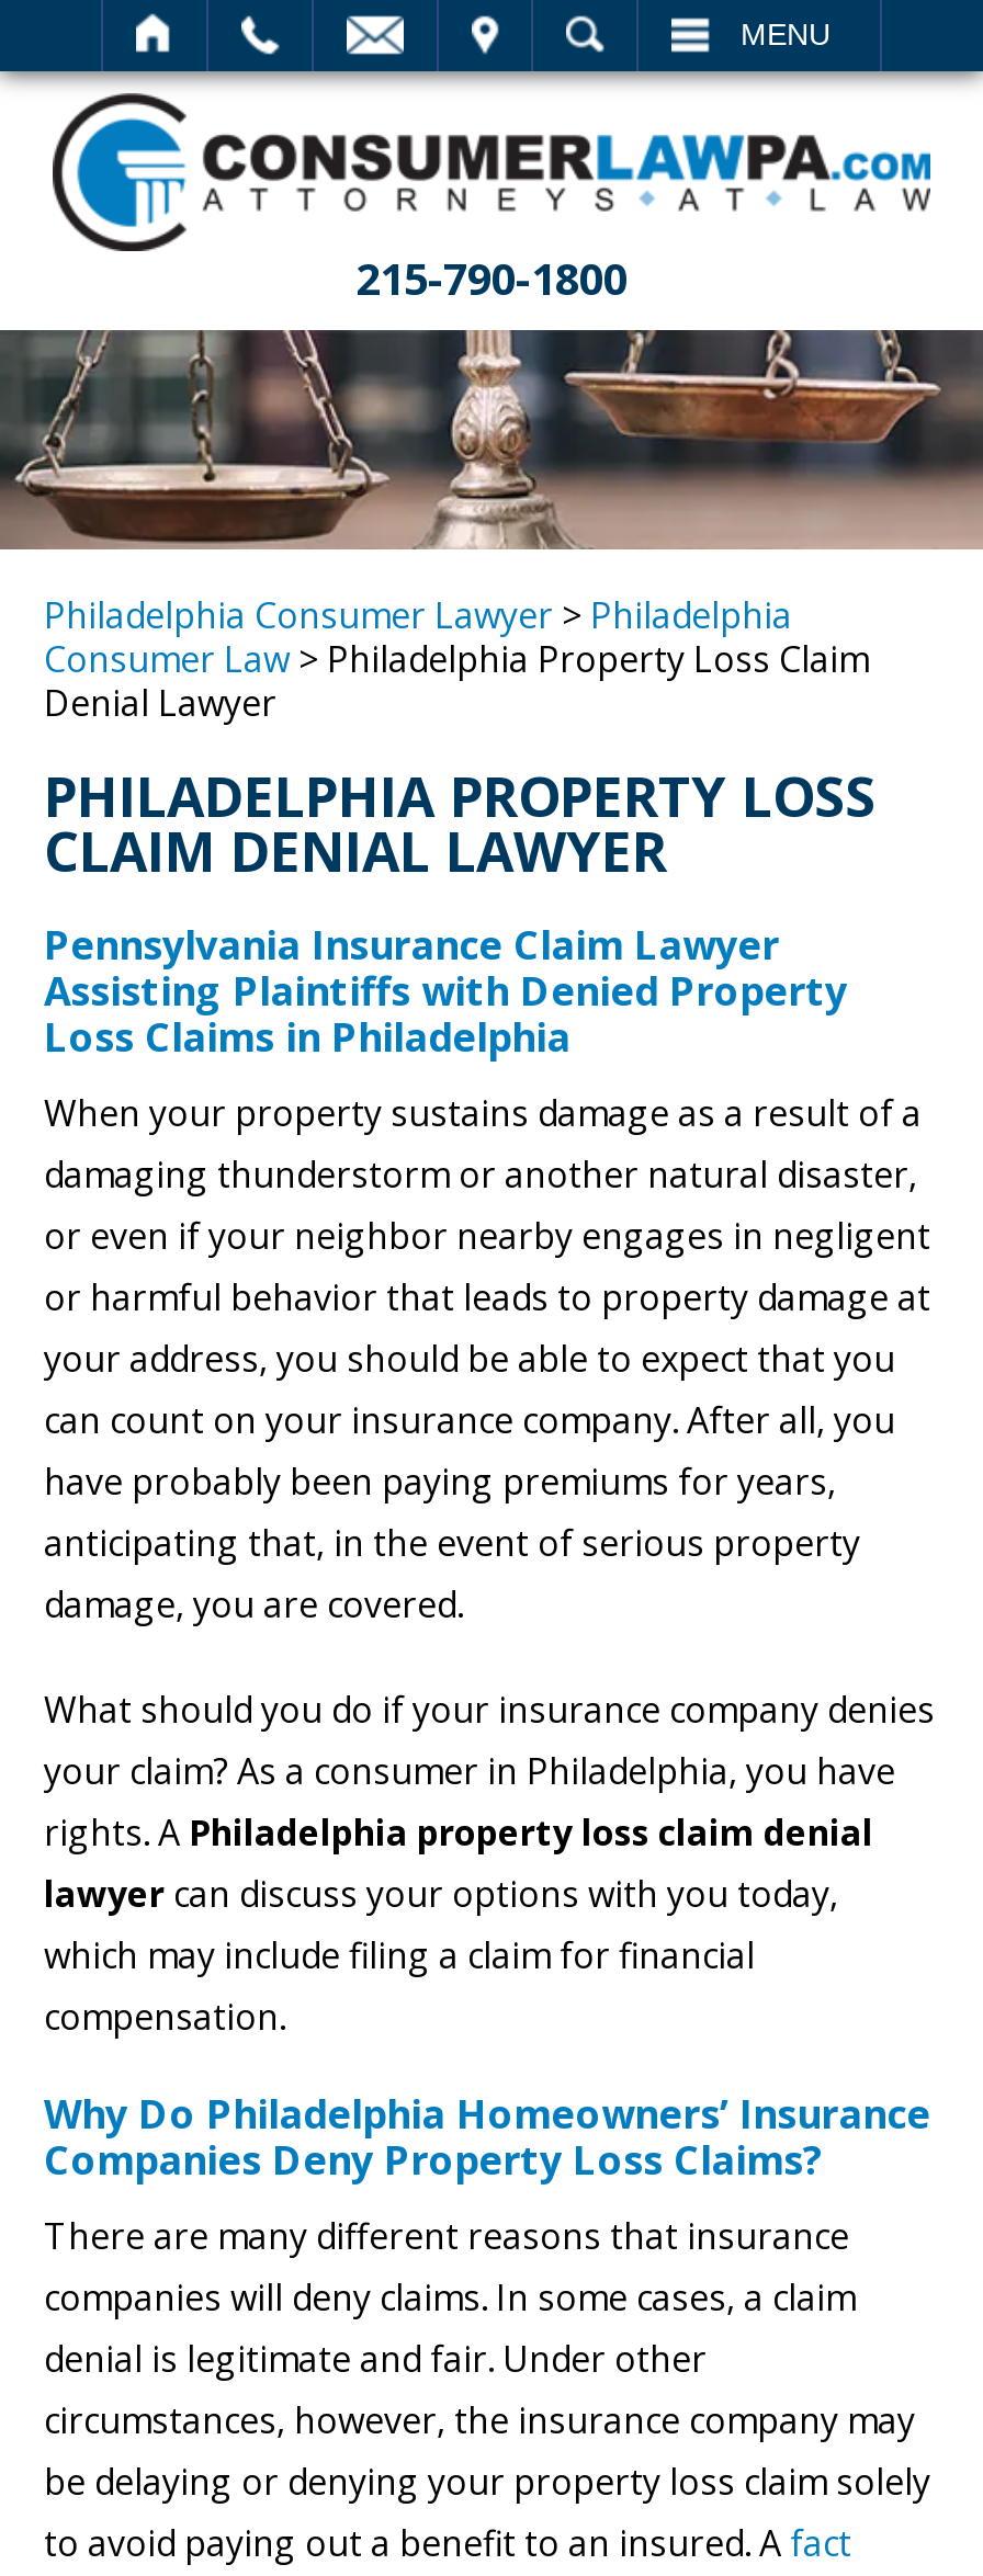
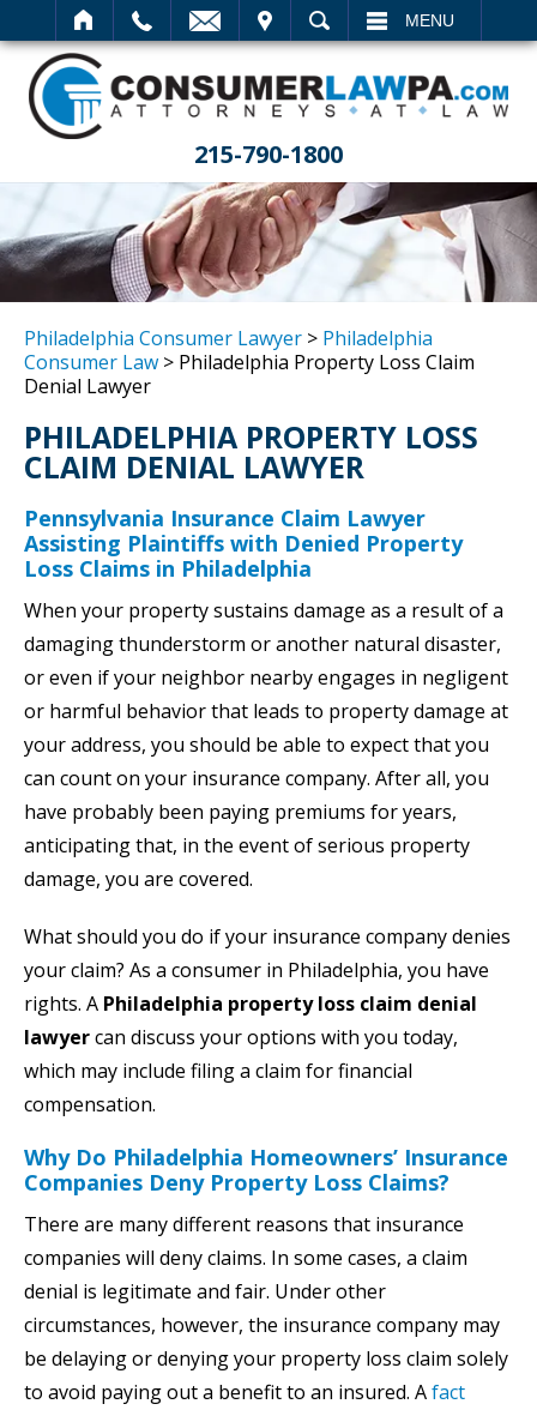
[7,328,976,552] [image] -> [4,181,533,303] [image]

